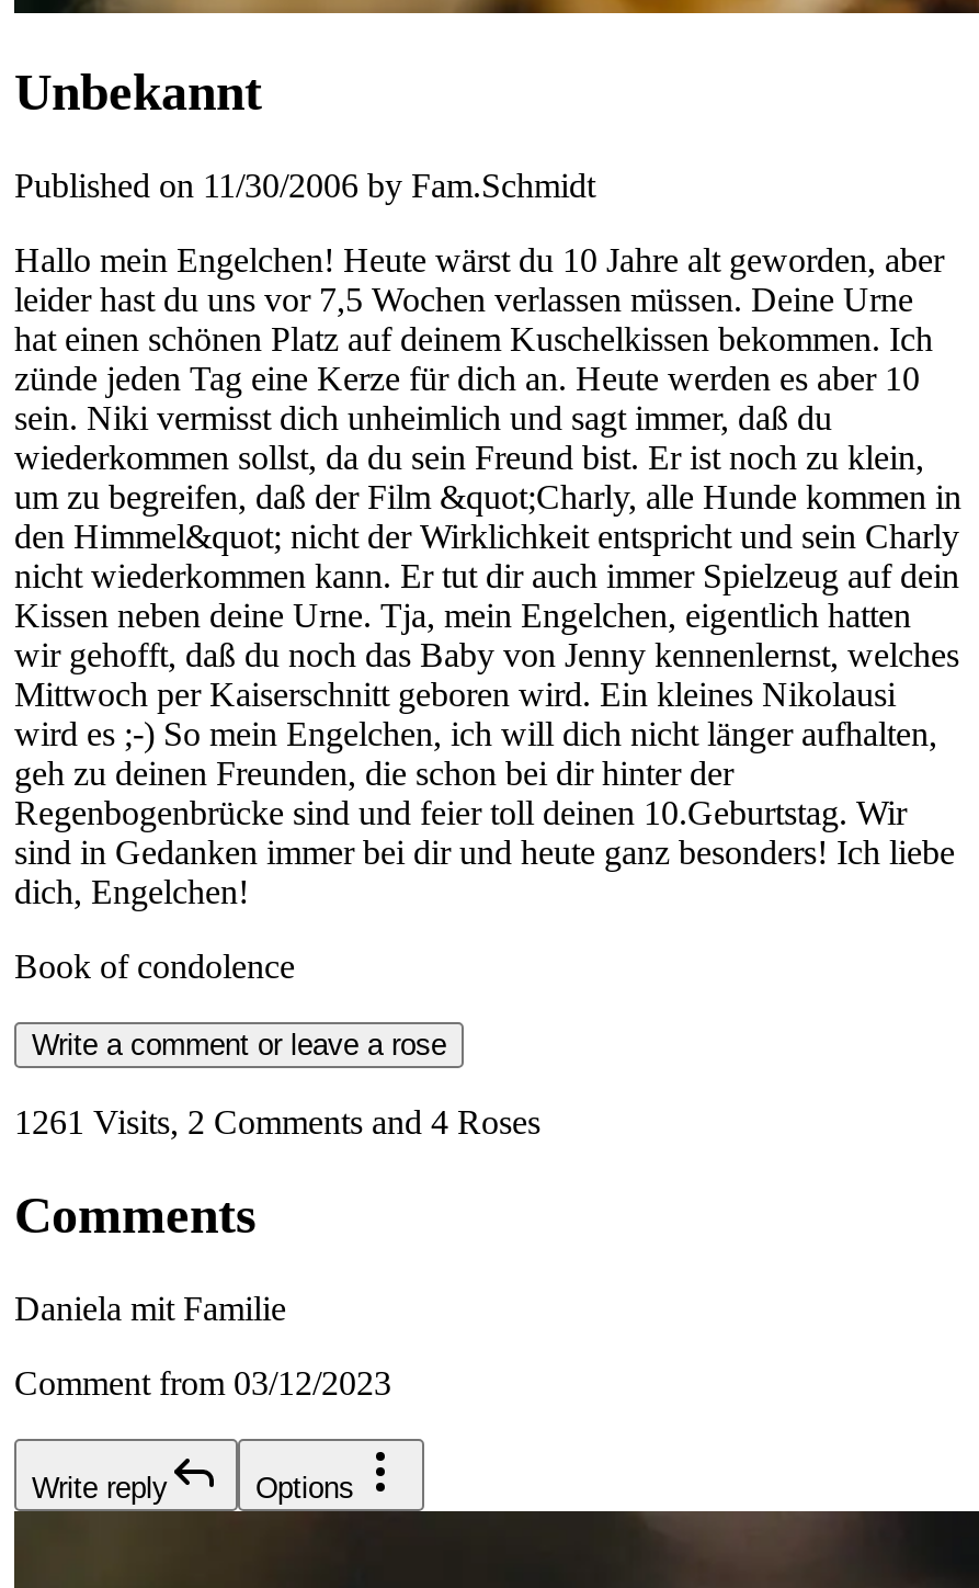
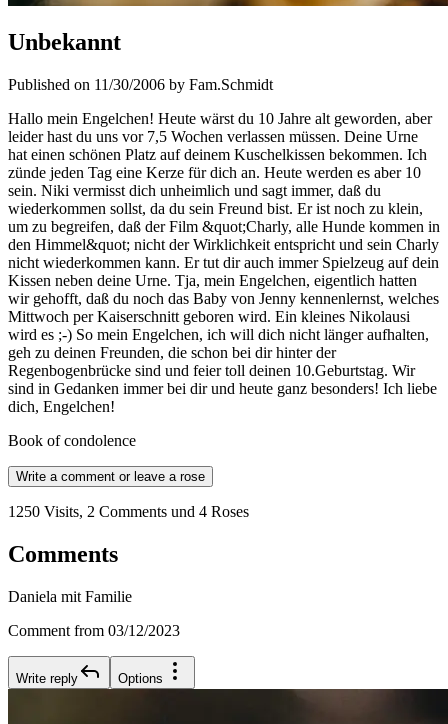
[14,1104,540,1141] 1261 Visits, 2 Comments and 4 Roses -> [8,503,249,520] 1250 Visits, 2 Comments und 4 Roses

